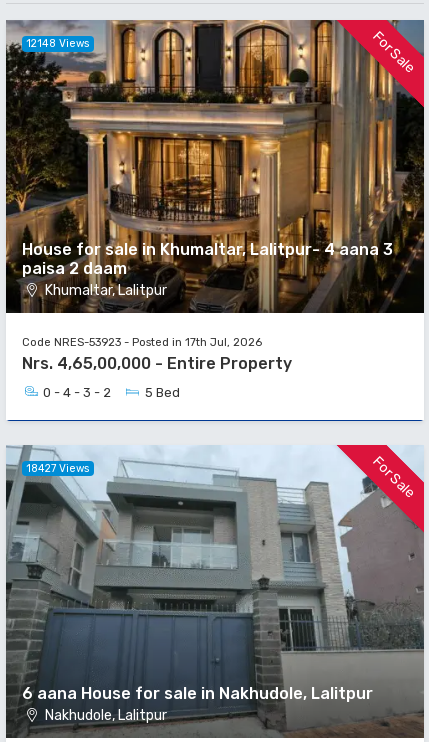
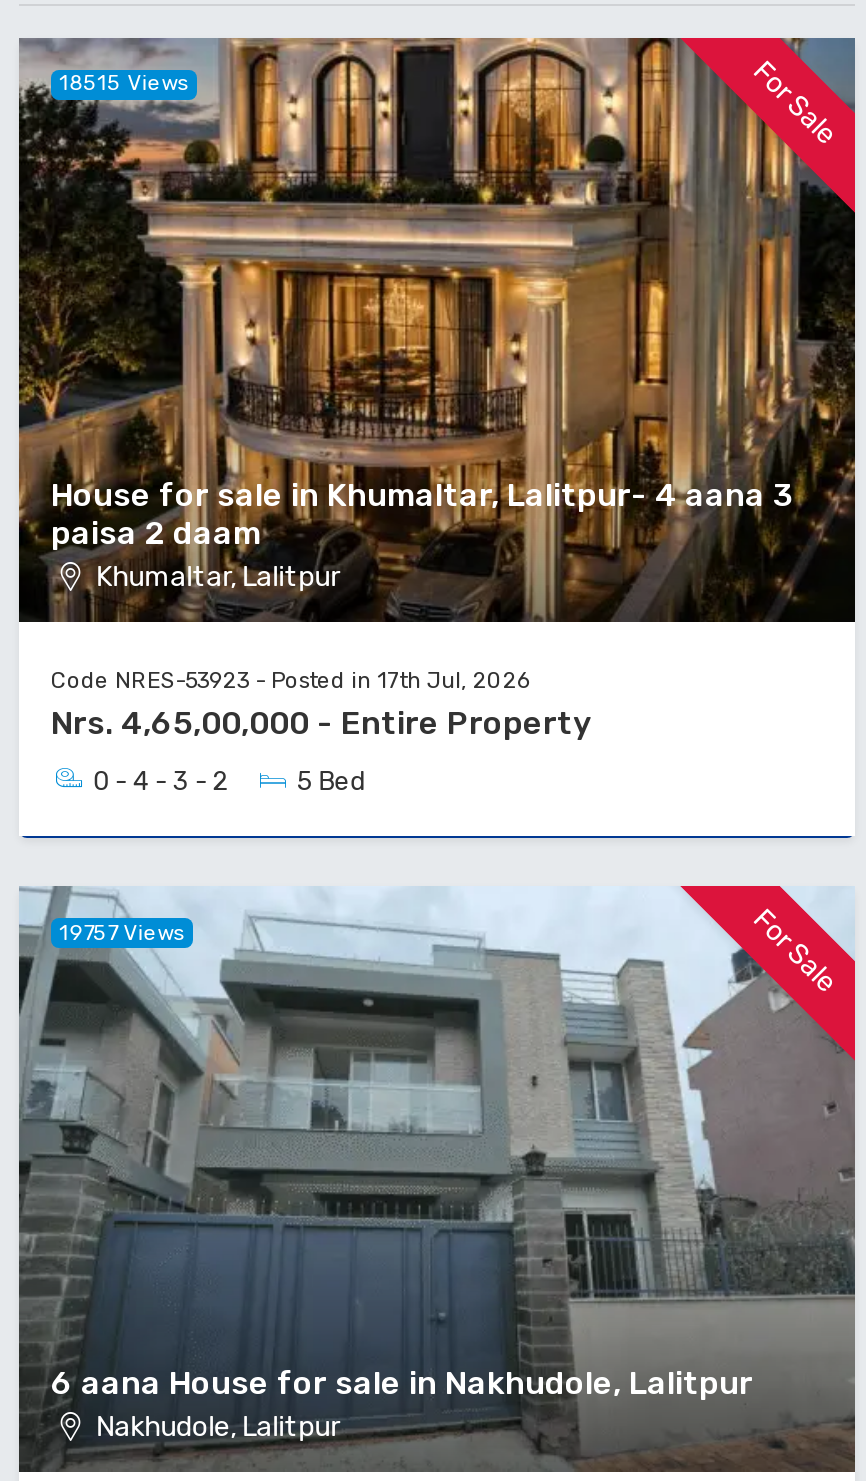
[26,37,90,50] 12148 Views -> [59,70,189,96] 18515 Views
[26,462,90,475] 18427 Views -> [59,919,185,945] 19757 Views

